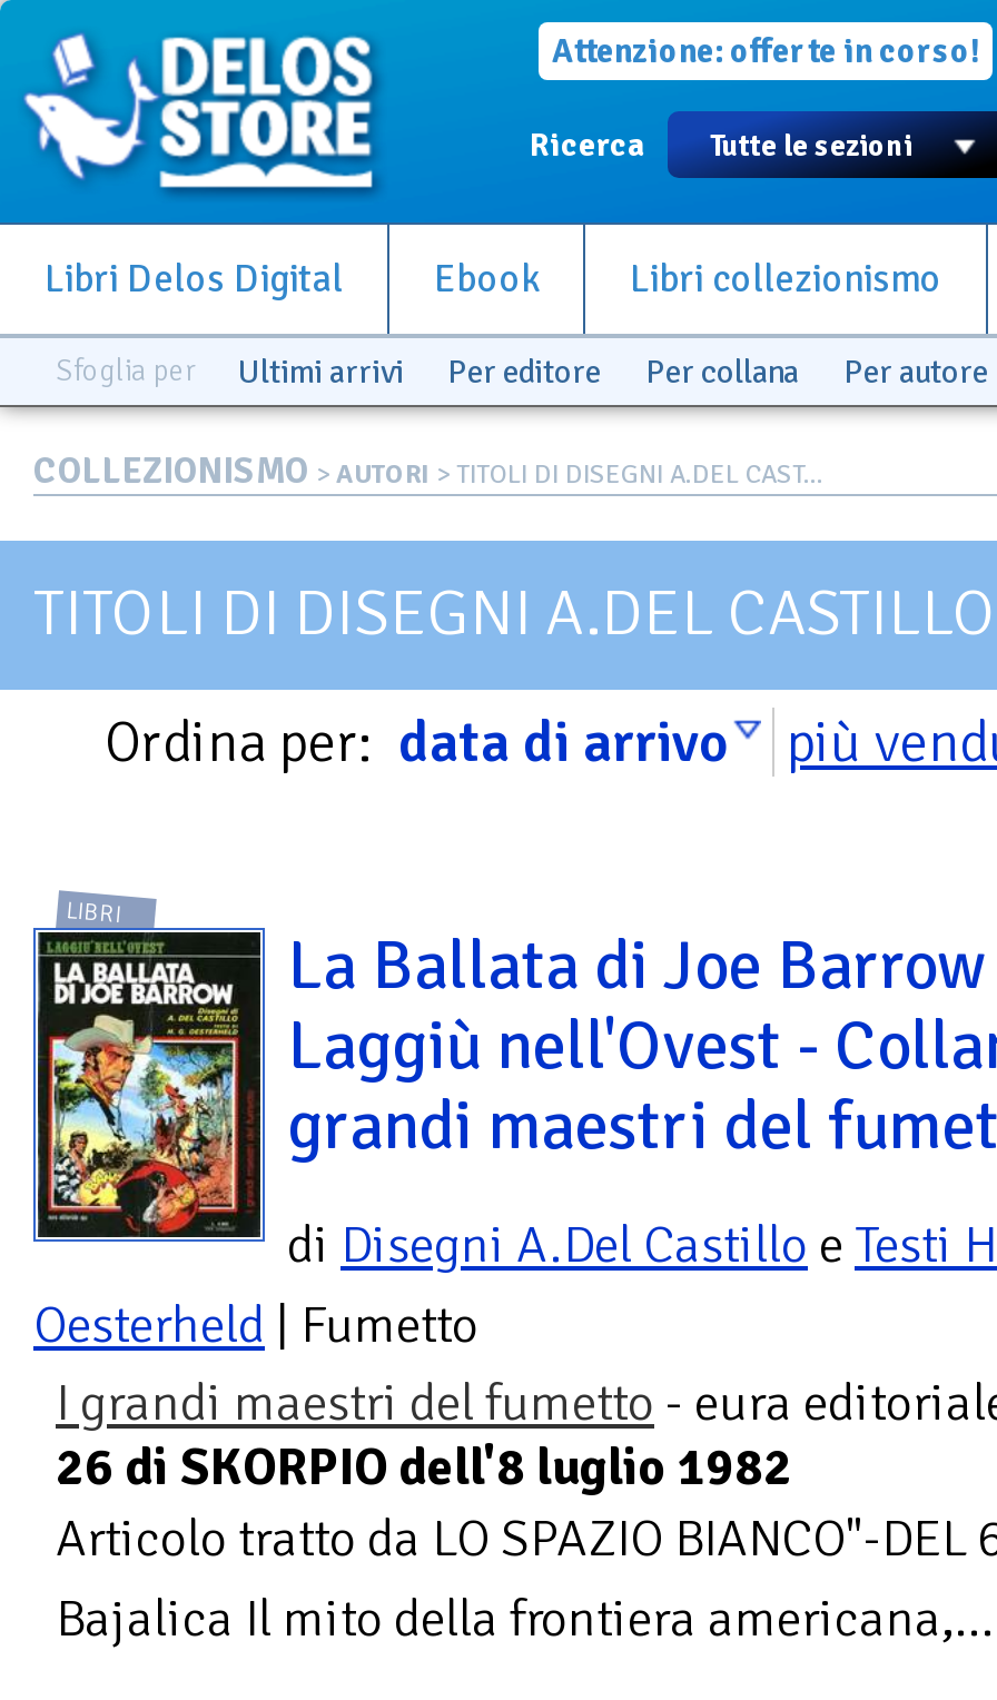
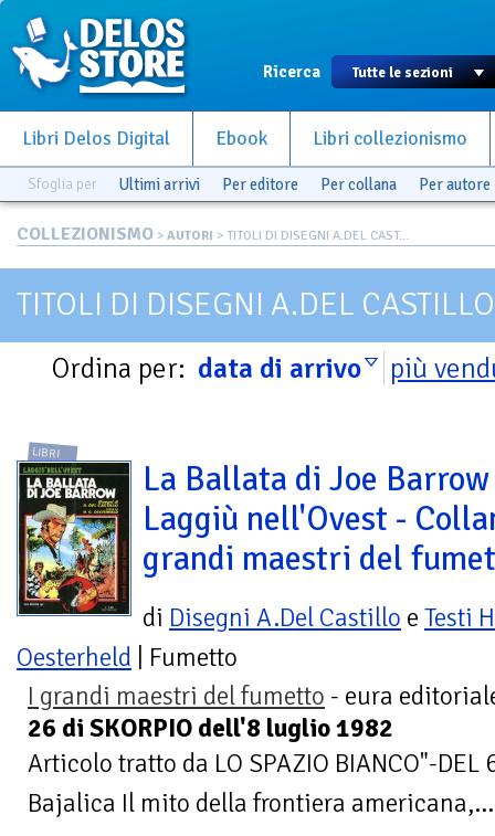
[552,31,979,71] Attenzione: offerte in corso! -> none

